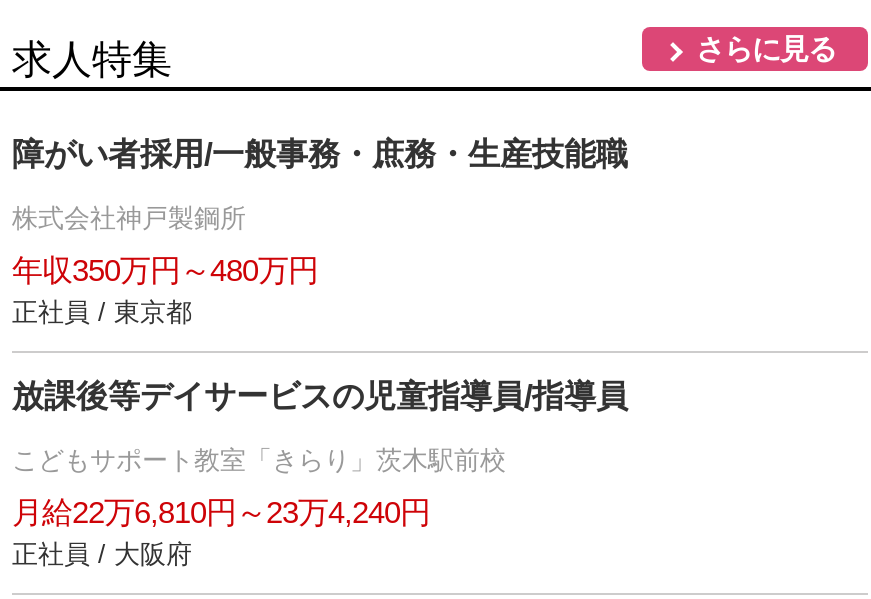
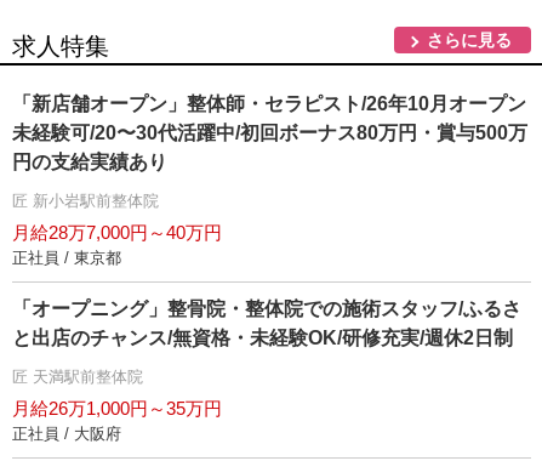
[12,137,628,171] 障がい者採用/一般事務・庶務・生産技能職 -> [12,94,527,172] 「新店舗オープン」整体師・セラピスト/26年10月オープン | 未経験可/20〜30代活躍中/初回ボーナス80万円・賞与500万 | 円の支給実績あり
[12,203,246,233] 株式会社神戸製鋼所 -> [12,192,159,210] 匠 新小岩駅前整体院
[12,253,318,287] 年収350万円～480万円 -> [12,222,222,243] 月給28万7,000円～40万円
[12,379,628,413] 放課後等デイサービスの児童指導員/指導員 -> [12,299,521,348] 「オープニング」整骨院・整体院での施術スタッフ/ふるさ | と出店のチャンス/無資格・未経験OK/研修充実/週休2日制
[12,445,506,475] こどもサポート教室「きらり」茨木駅前校 -> [12,368,143,386] 匠 天満駅前整体院
[12,495,430,529] 月給22万6,810円～23万4,240円 -> [12,398,222,419] 月給26万1,000円～35万円

